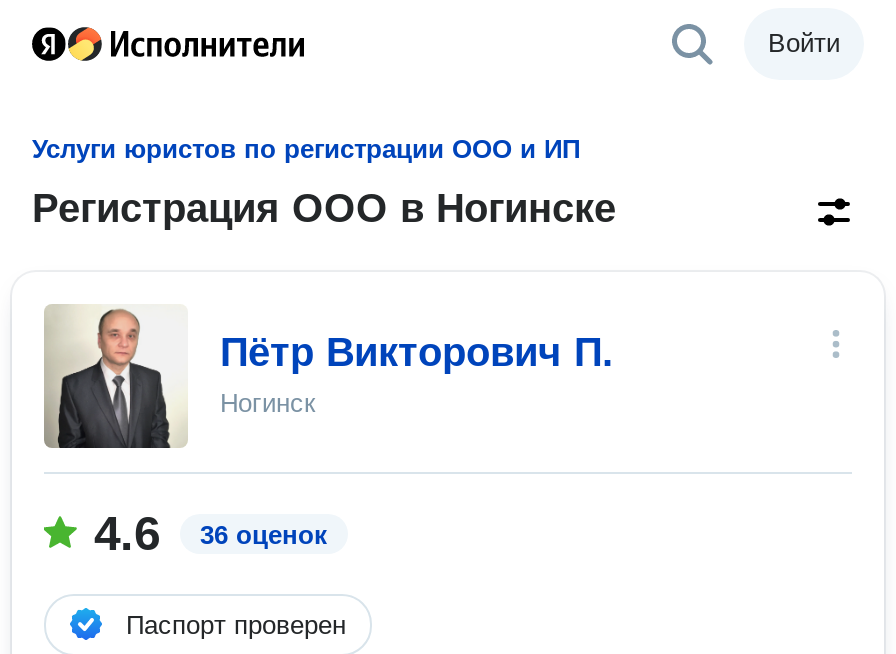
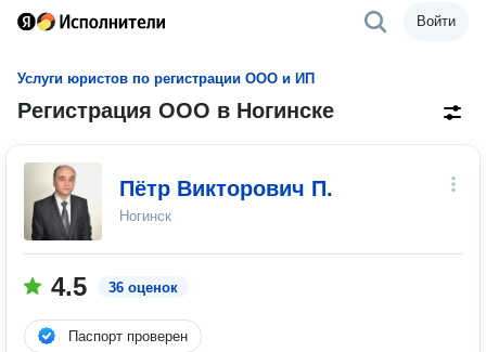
[94,506,328,560] 4.6 36 оценок -> [51,272,178,301] 4.5 36 оценок

